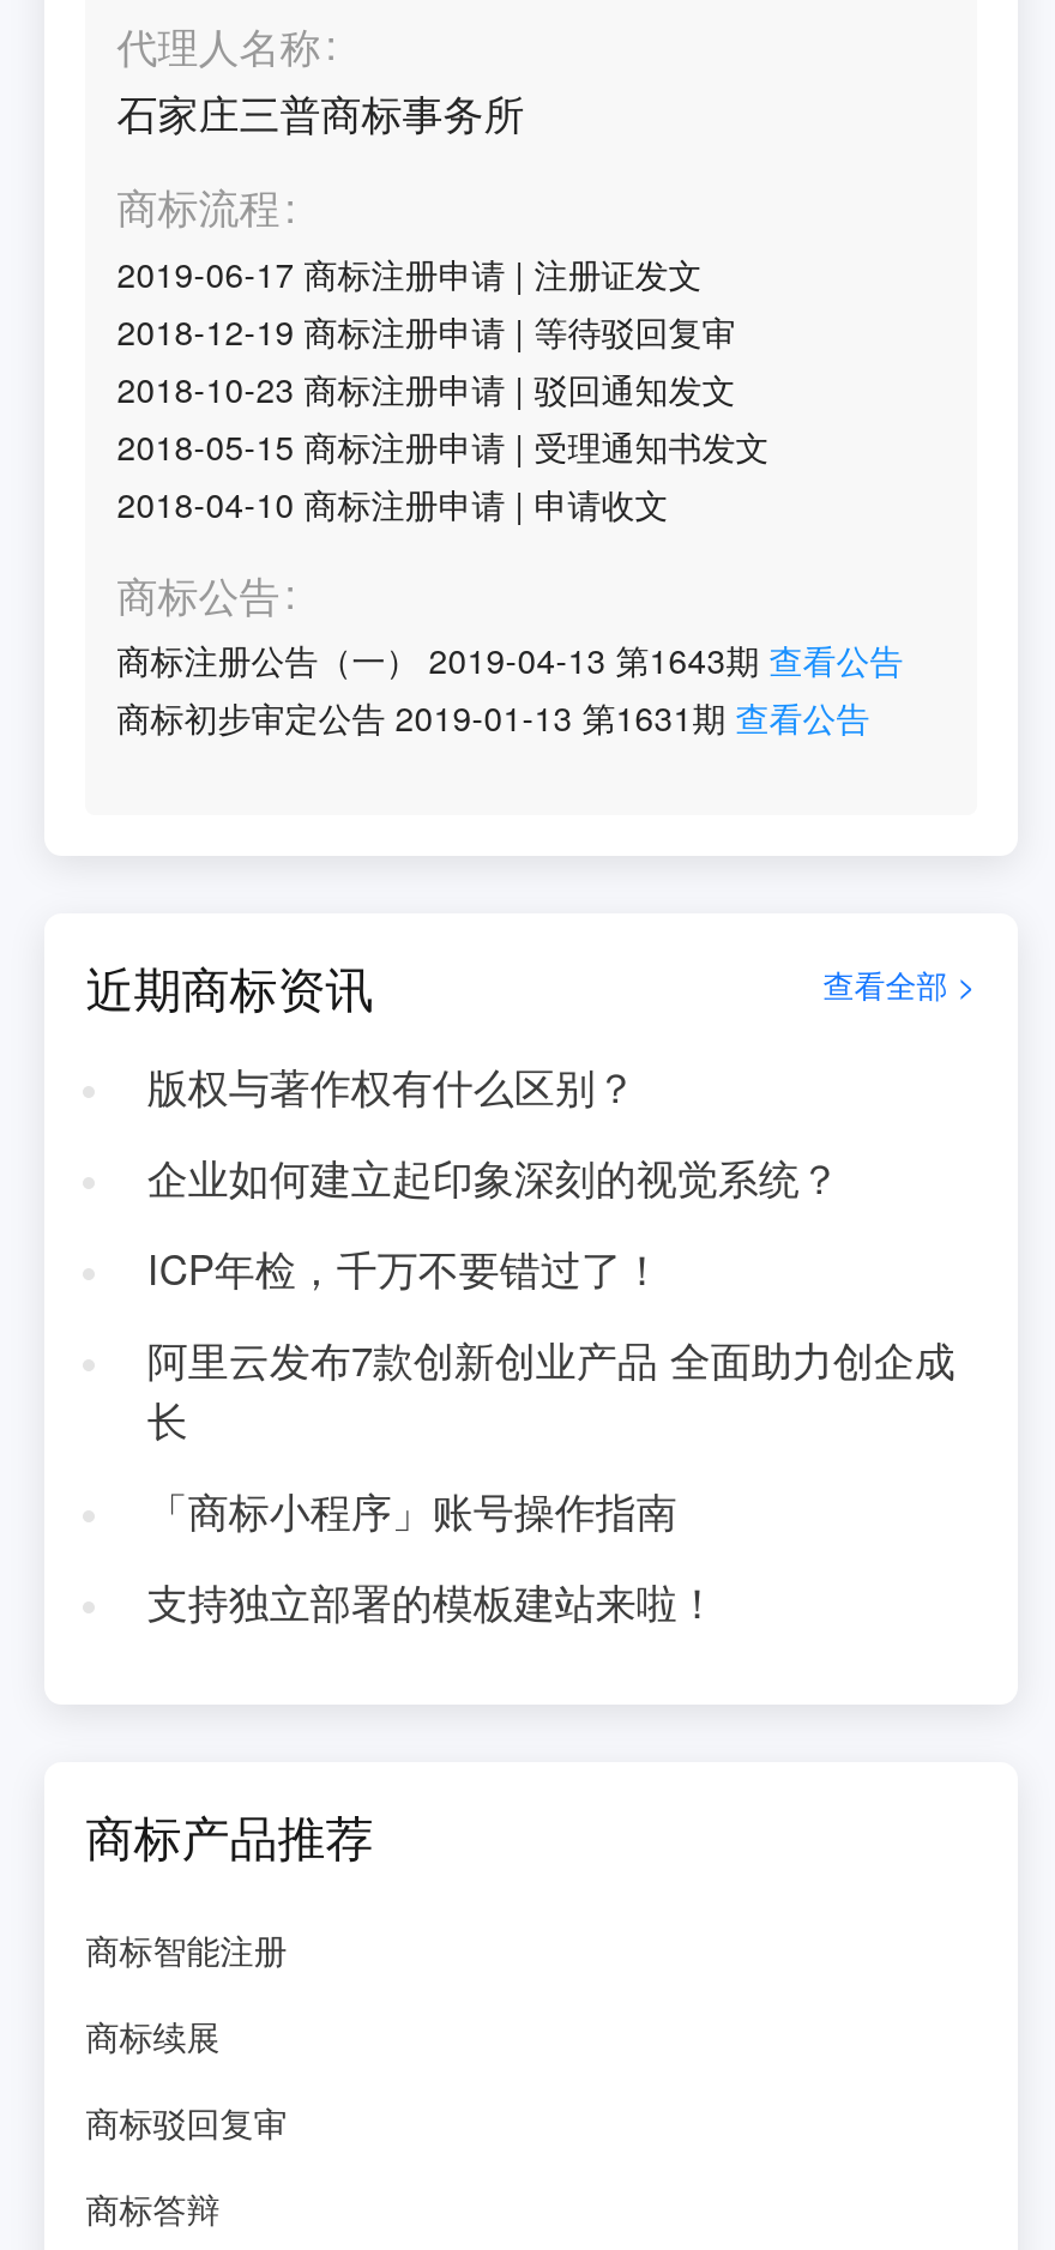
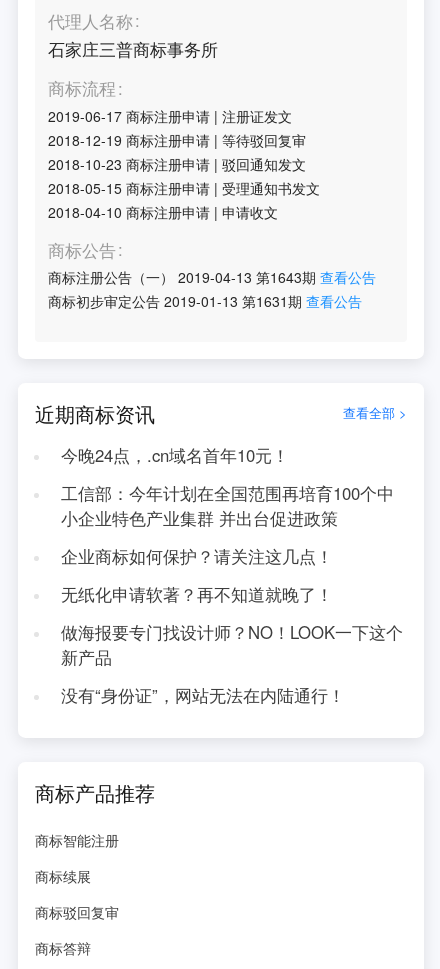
[147,1057,636,1115] 版权与著作权有什么区别？ -> [61,443,289,467] 今晚24点，.cn域名首年10元！
[147,1148,840,1206] 企业如何建立起印象深刻的视觉系统？ -> [61,481,394,530] 工信部：今年计划在全国范围再培育100个中 | 小企业特色产业集群 并出台促进政策
[147,1239,662,1297] ICP年检，千万不要错过了！ -> [61,544,333,568] 企业商标如何保护？请关注这几点！
[147,1331,955,1448] 阿里云发布7款创新创业产品 全面助力创企成 | 长 -> [61,582,333,606] 无纸化申请软著？再不知道就晚了！
[147,1481,677,1539] 「商标小程序」账号操作指南 -> [61,620,403,669] 做海报要专门找设计师？NO！LOOK一下这个 | 新产品
[147,1572,718,1630] 支持独立部署的模板建站来啦！ -> [61,683,345,707] 没有“身份证”，网站无法在内陆通行！

